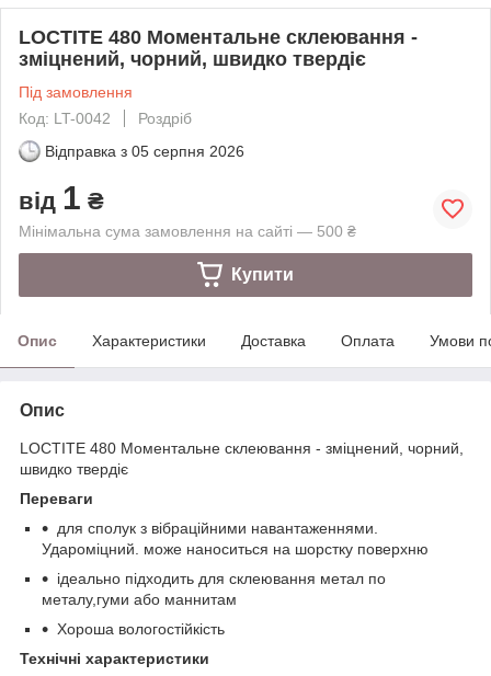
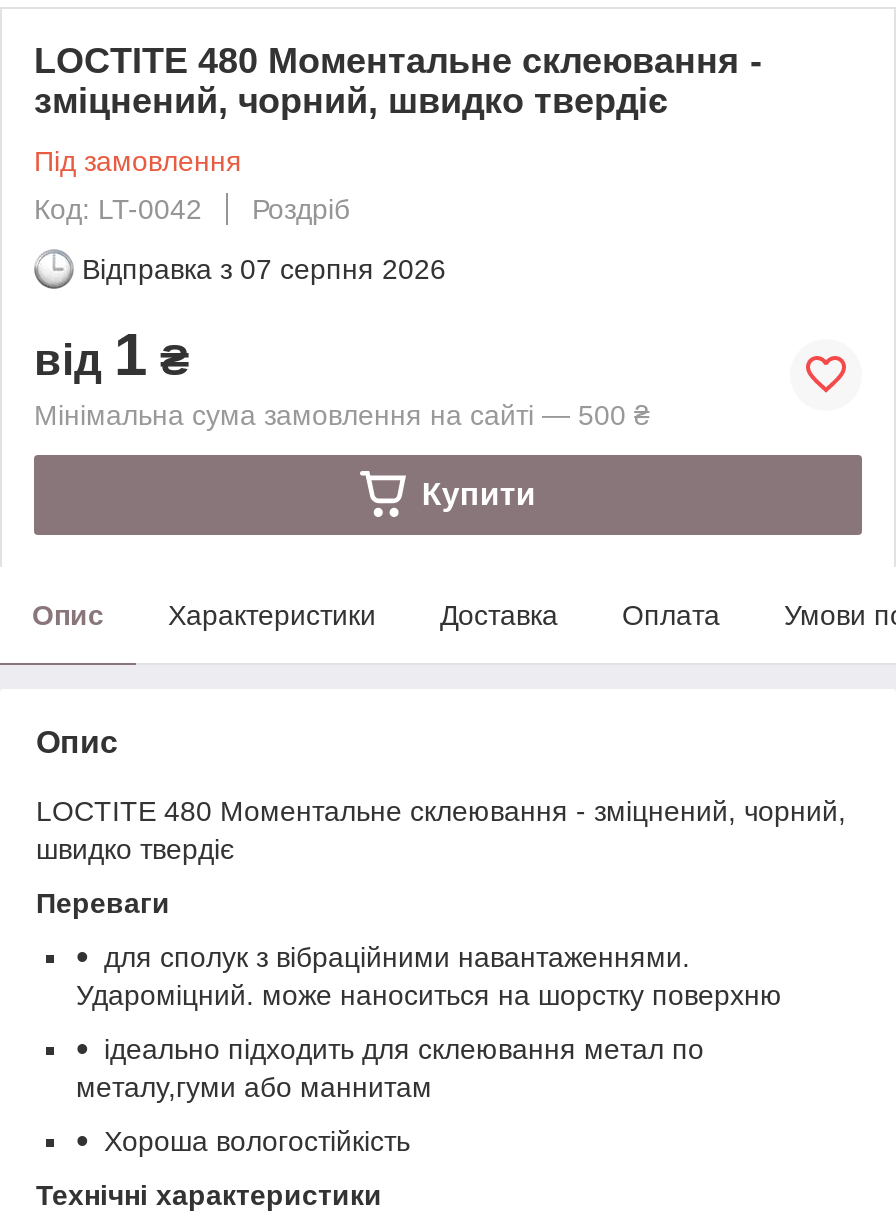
[45,142,244,160] Відправка з 05 серпня 2026 -> [82,253,446,285] Відправка з 07 серпня 2026

